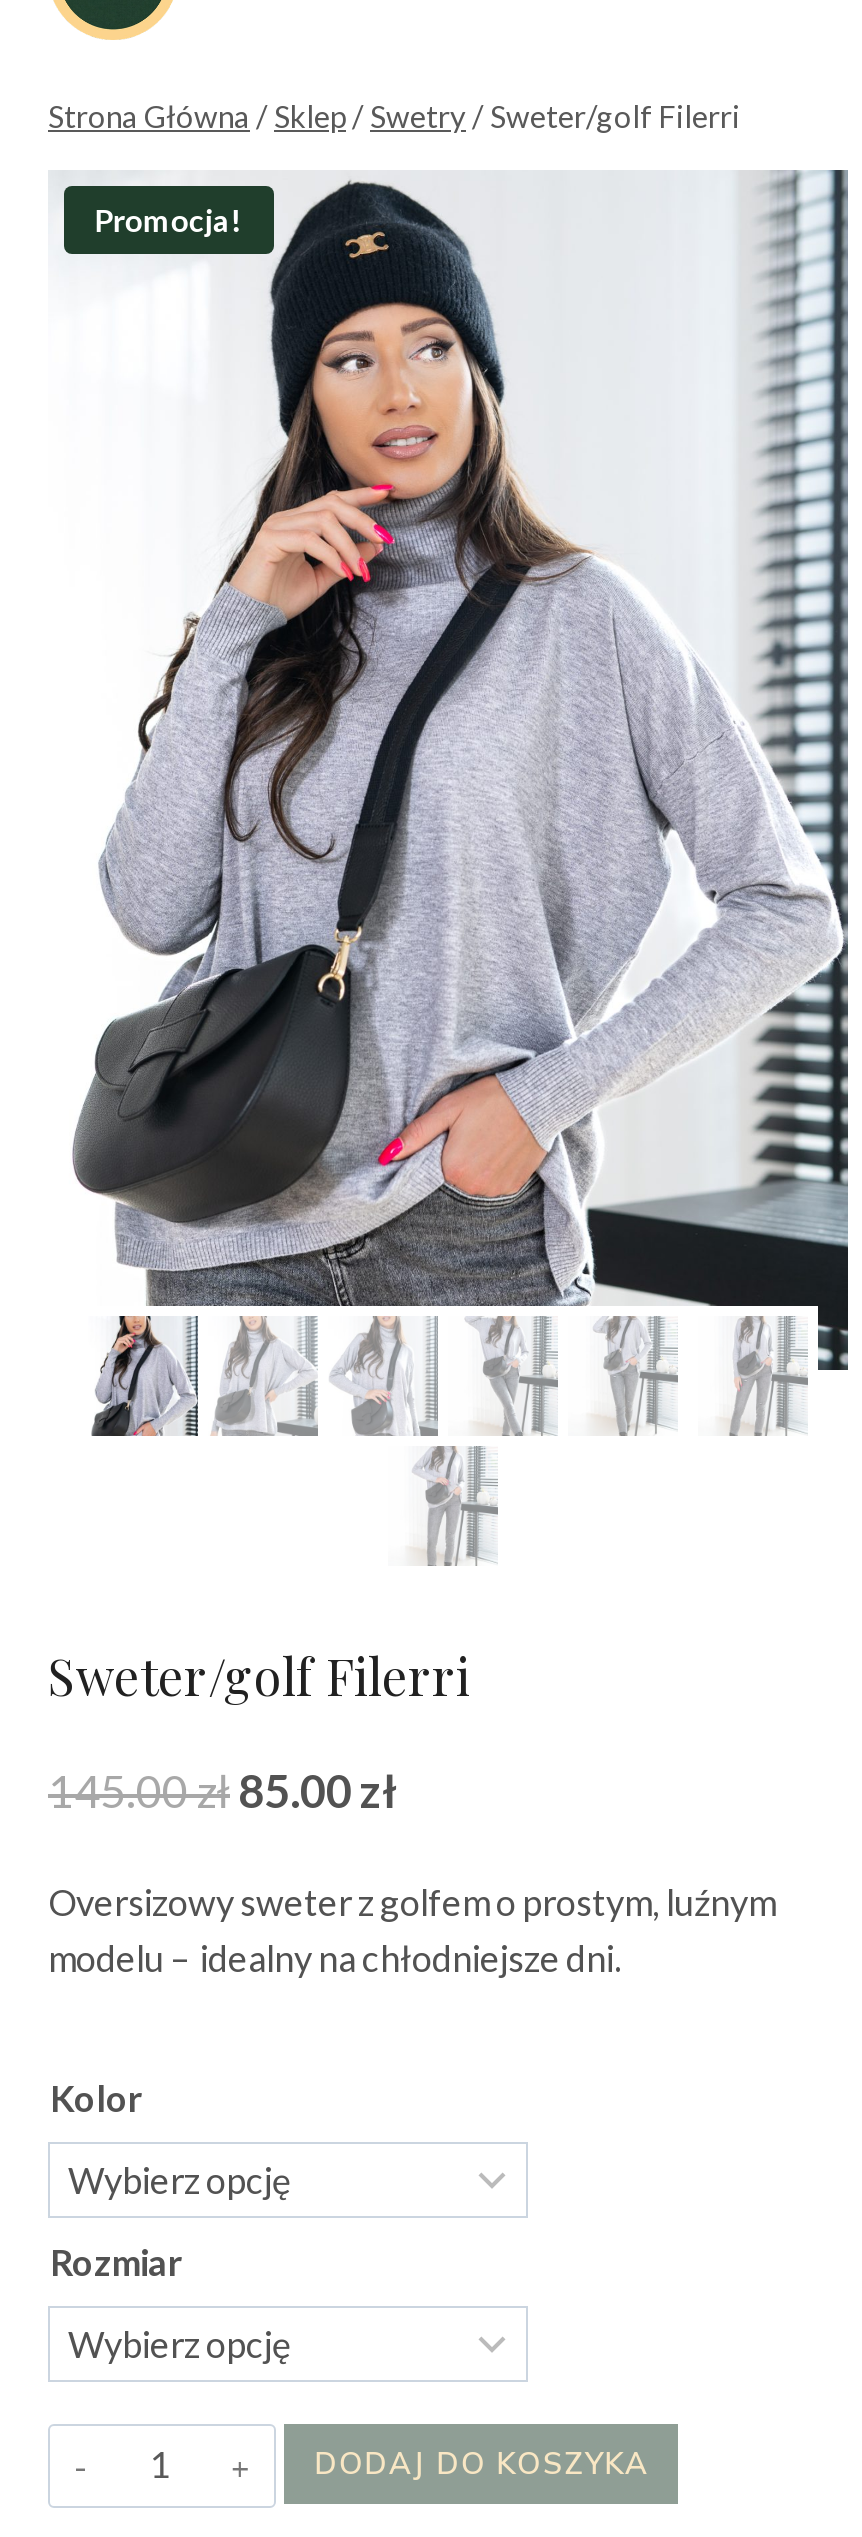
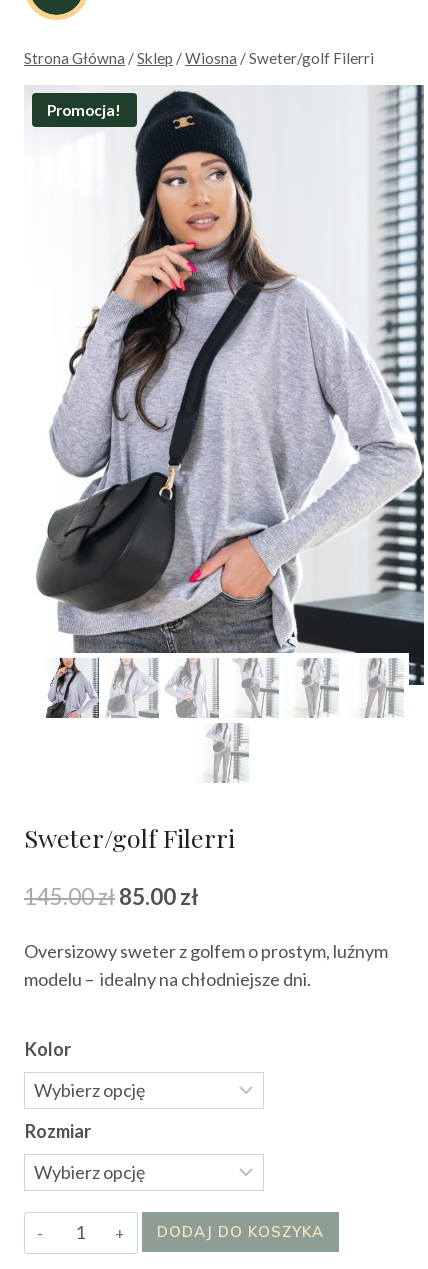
[48,98,740,134] Strona Główna / Sklep / Swetry / Sweter/golf Filerri -> [24,49,374,67] Strona Główna / Sklep / Wiosna / Sweter/golf Filerri

